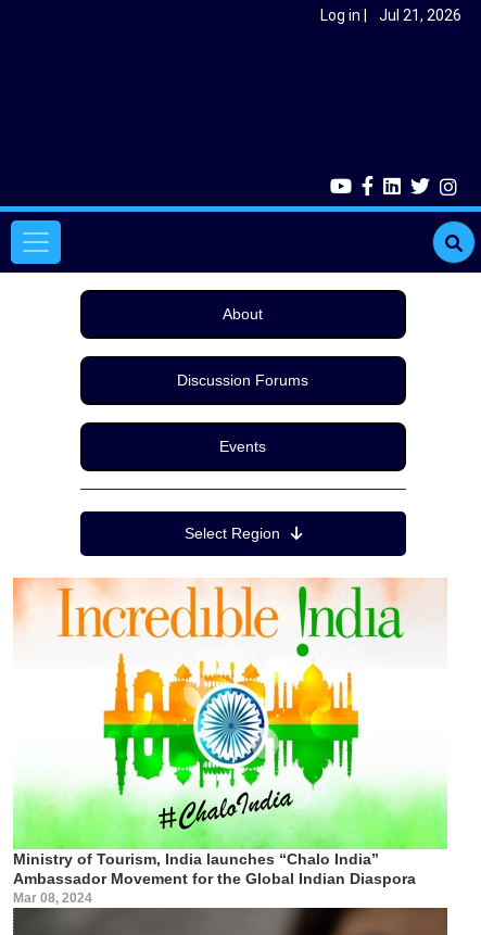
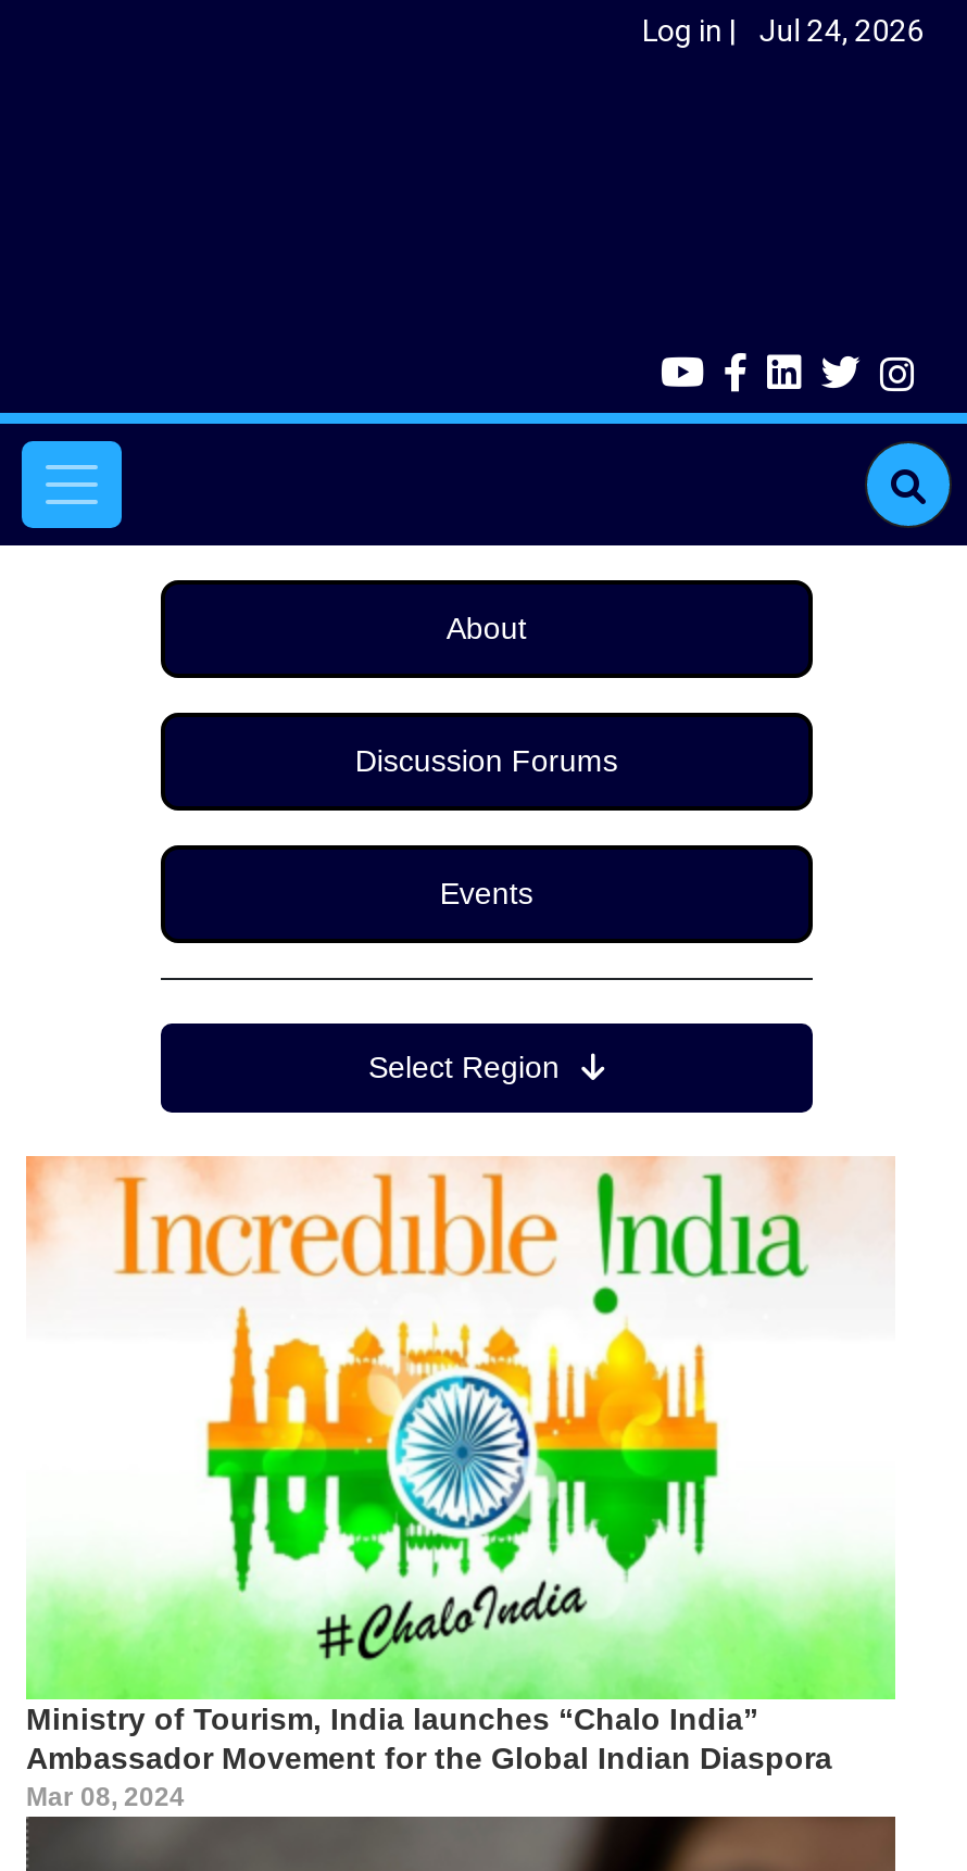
[321,7,462,24] Log in Jul 21, 2026 -> [642,14,924,49] Log in Jul 24, 2026

